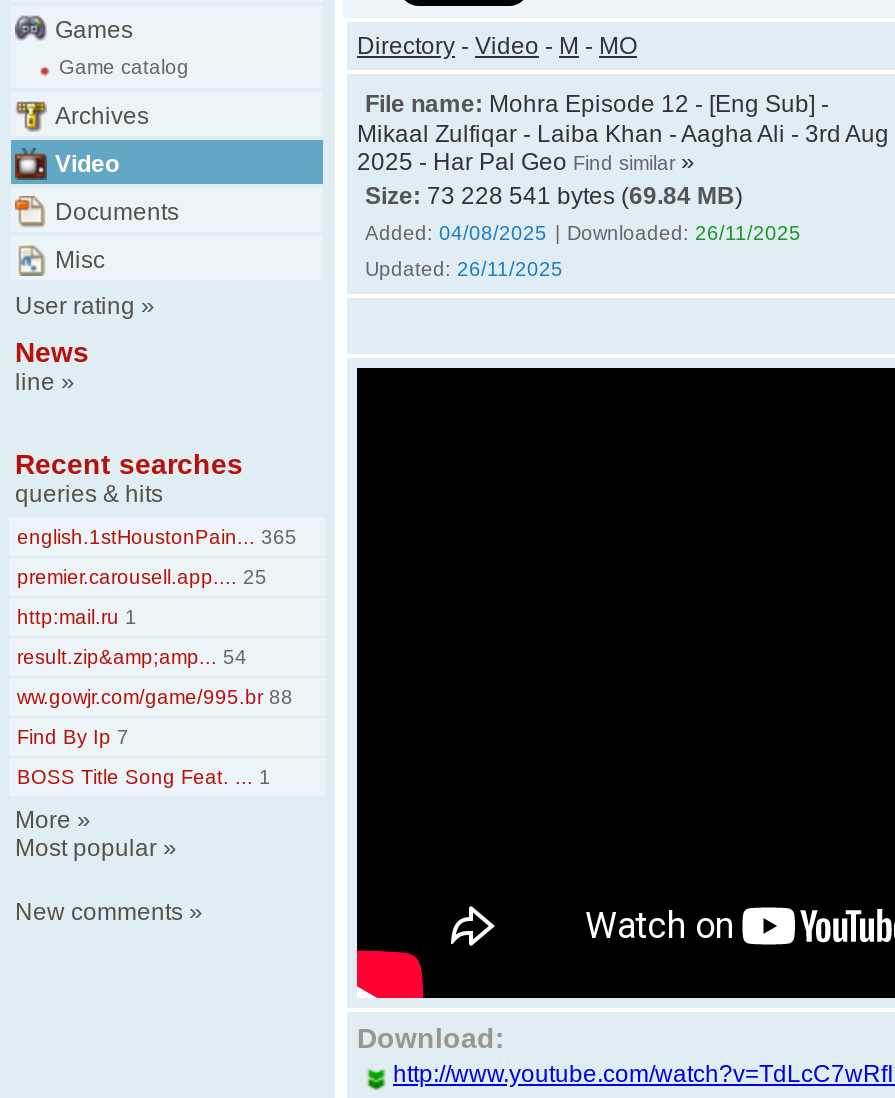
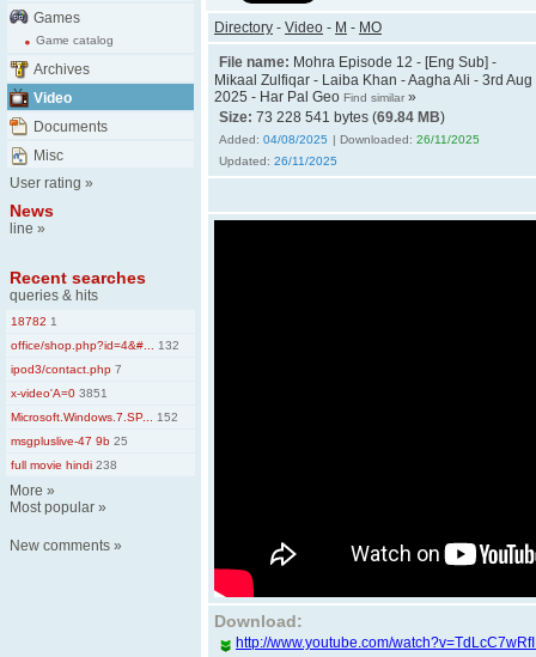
[17,526,297,548] english.1stHoustonPain... 365 -> [11,315,57,328] 18782 1
[17,566,267,588] premier.carousell.app.... 25 -> [11,339,179,352] office/shop.php?id=4&#... 132
[17,606,137,628] http:mail.ru 1 -> [11,363,122,376] ipod3/contact.php 7
[17,646,247,668] result.zip&amp;amp... 54 -> [11,387,108,400] x-video'A=0 3851
[17,686,293,708] ww.gowjr.com/game/995.br 88 -> [11,410,178,424] Microsoft.Windows.7.SP... 152
[17,726,129,748] Find By Ip 7 -> [11,434,128,448] msgpluslive-47 9b 25
[17,766,271,788] BOSS Title Song Feat. ... 1 -> [11,458,117,472] full movie hindi 238

